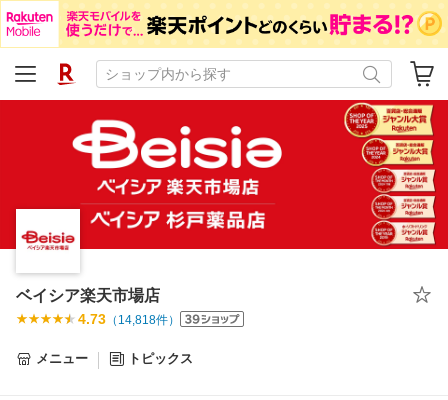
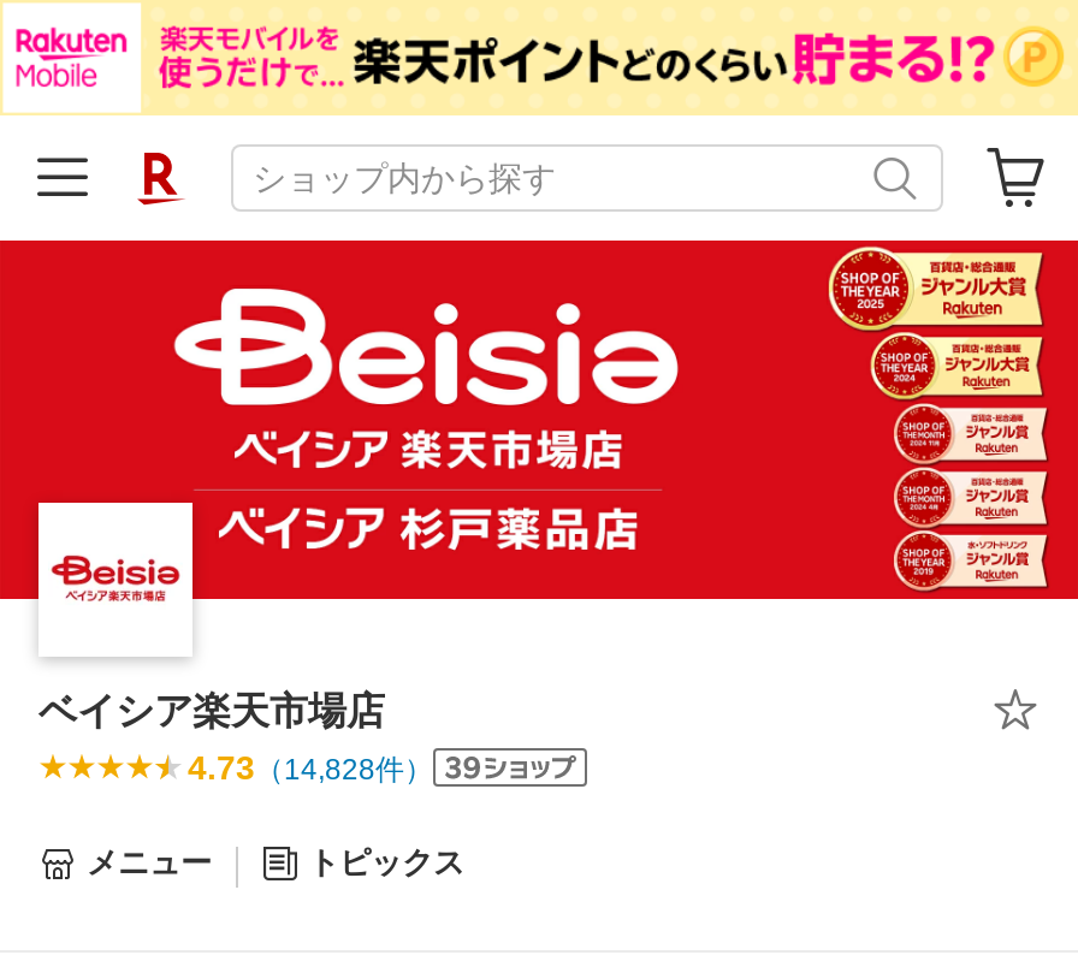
[78,311,180,327] 4.73（14,818件） -> [188,748,433,787] 4.73（14,828件）

